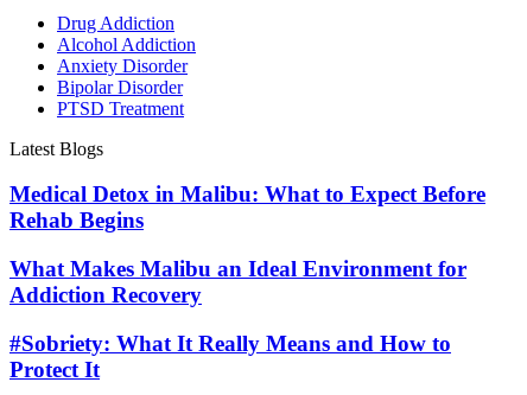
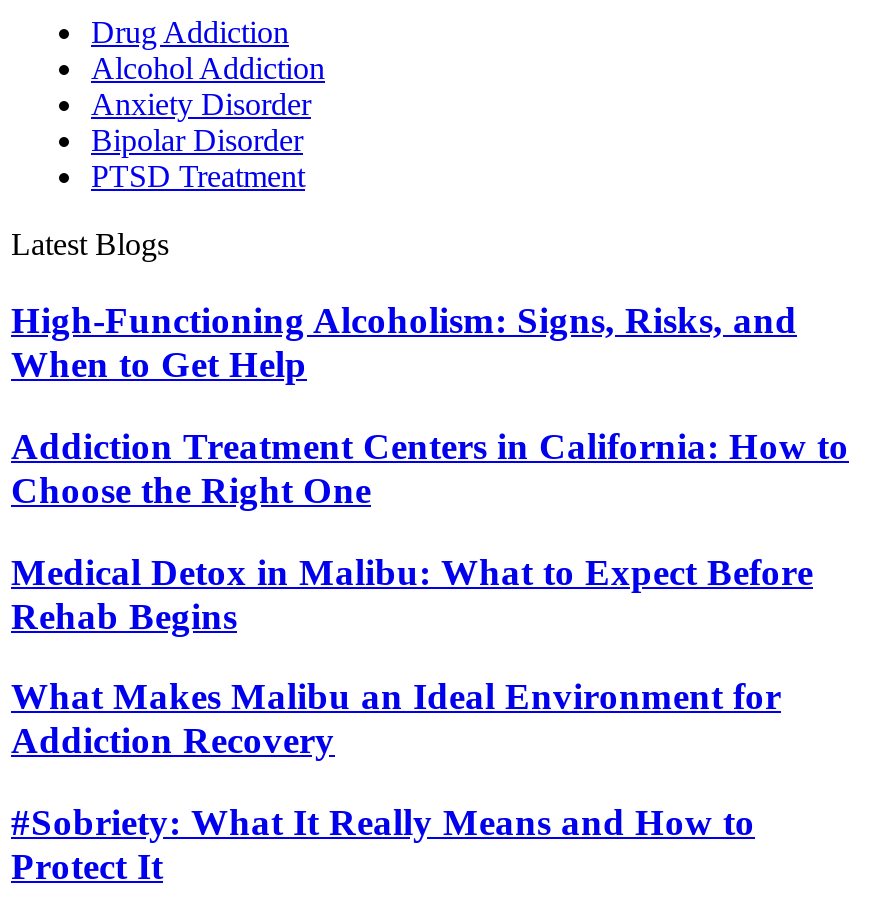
none -> [11,300,849,511] High-Functioning Alcoholism: Signs, Risks, and | When to Get Help | Addiction Treatment Centers in California: How to | Choose the Right One

